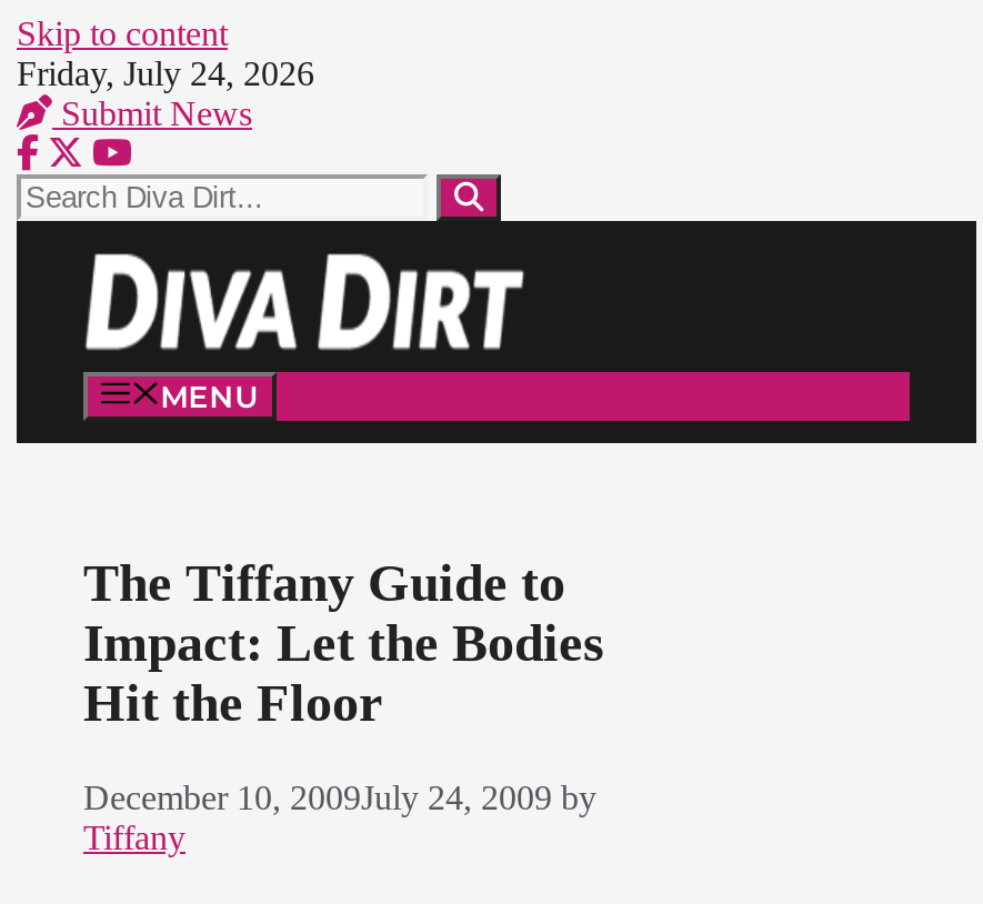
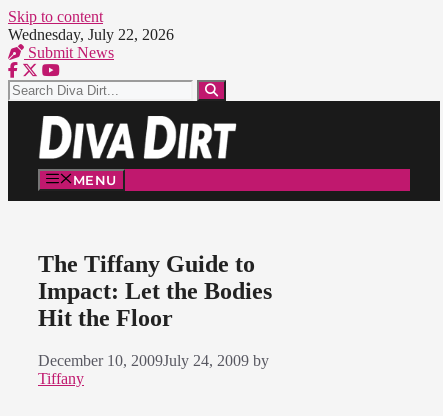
[17,54,314,92] Friday, July 24, 2026 -> [8,26,174,43] Wednesday, July 22, 2026

